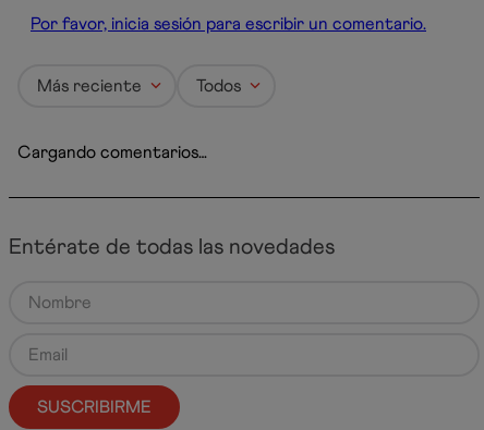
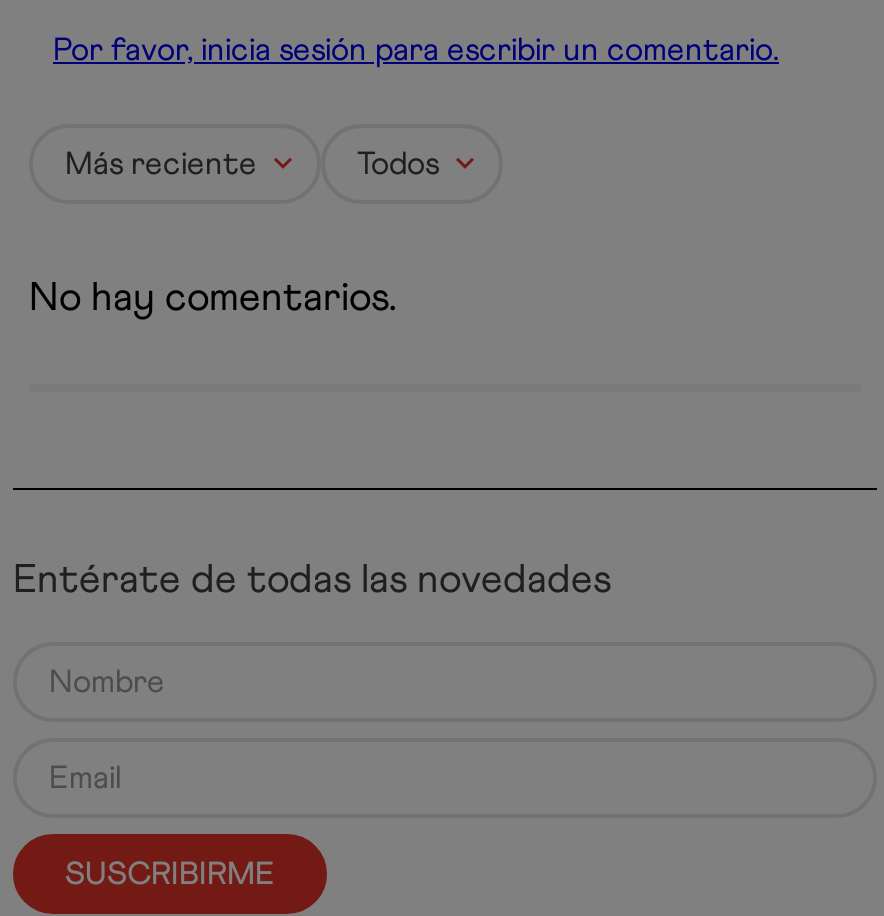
[17,142,207,162] Cargando comentarios… -> [29,274,397,320] No hay comentarios.

